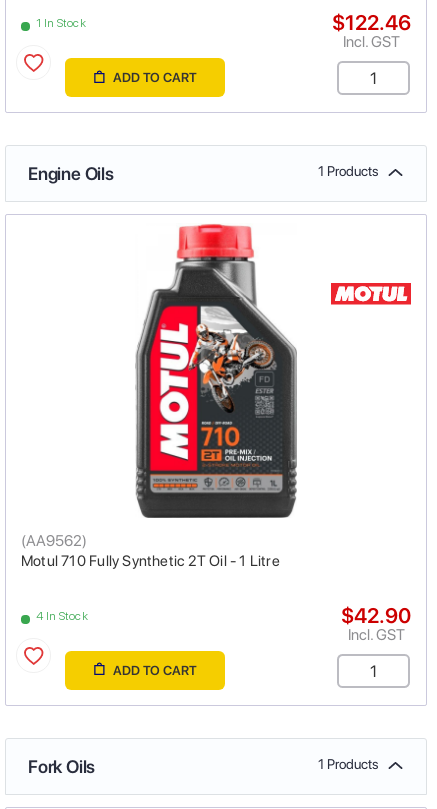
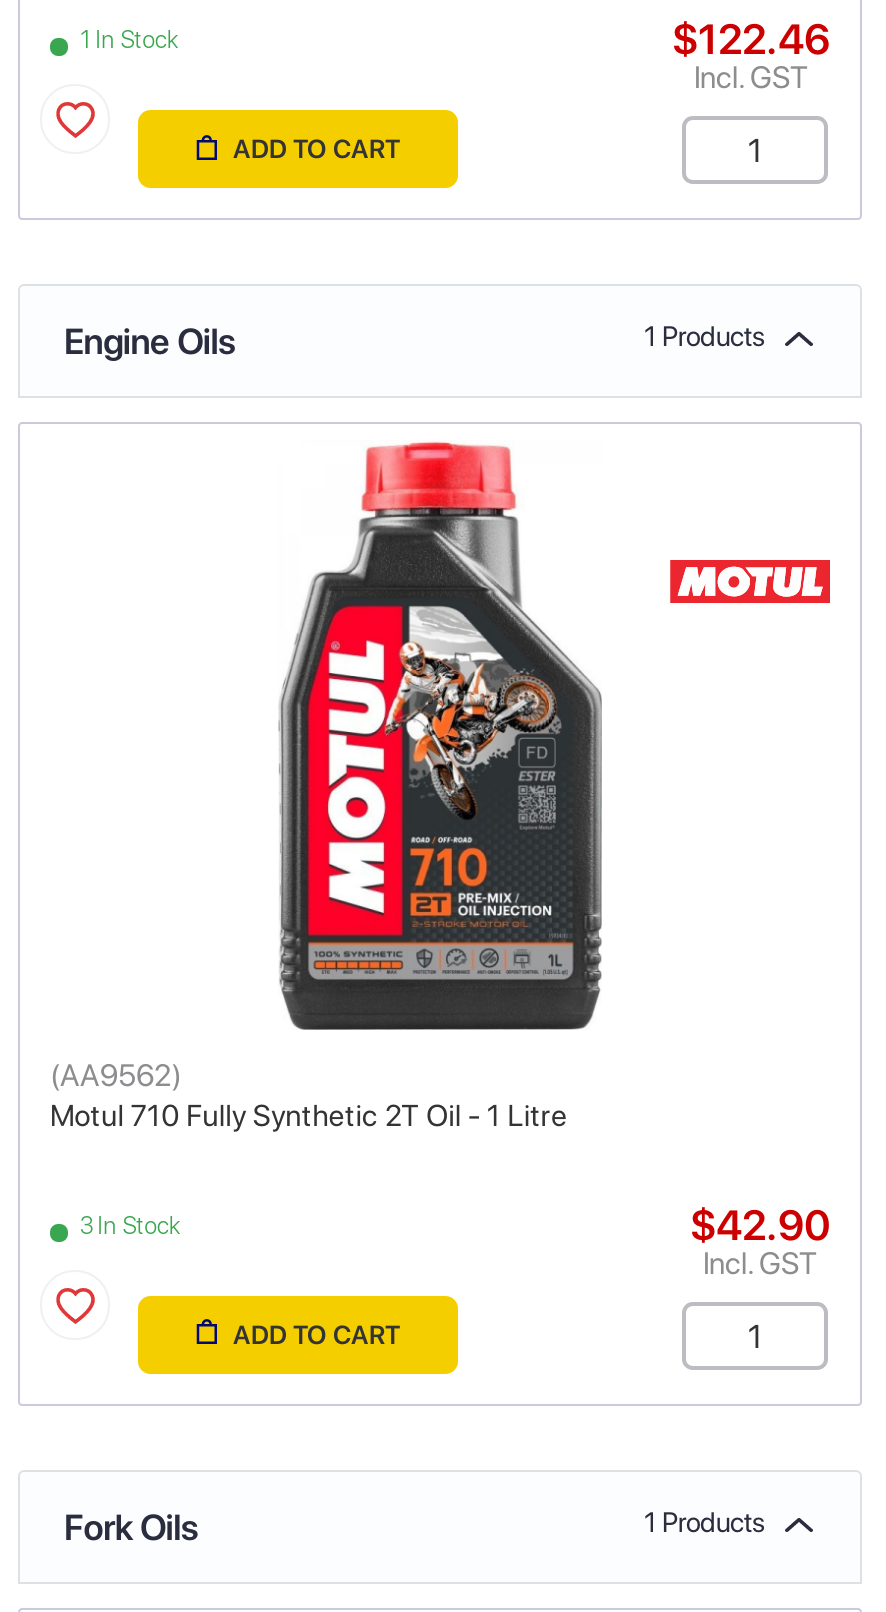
[36,609,88,623] 4 In Stock -> [80,1211,182,1239] 3 In Stock

